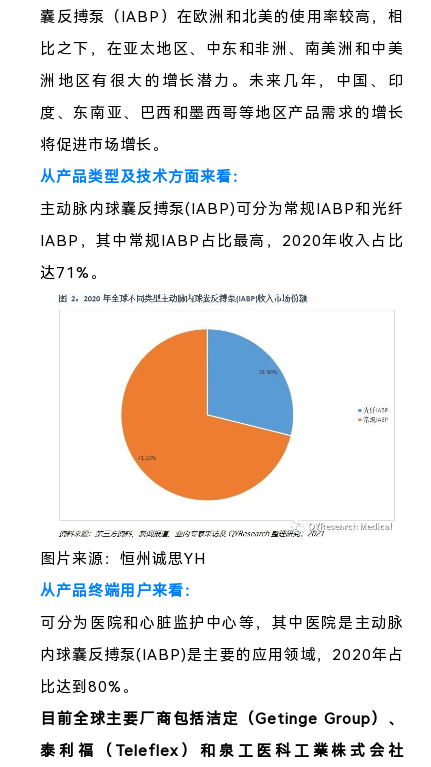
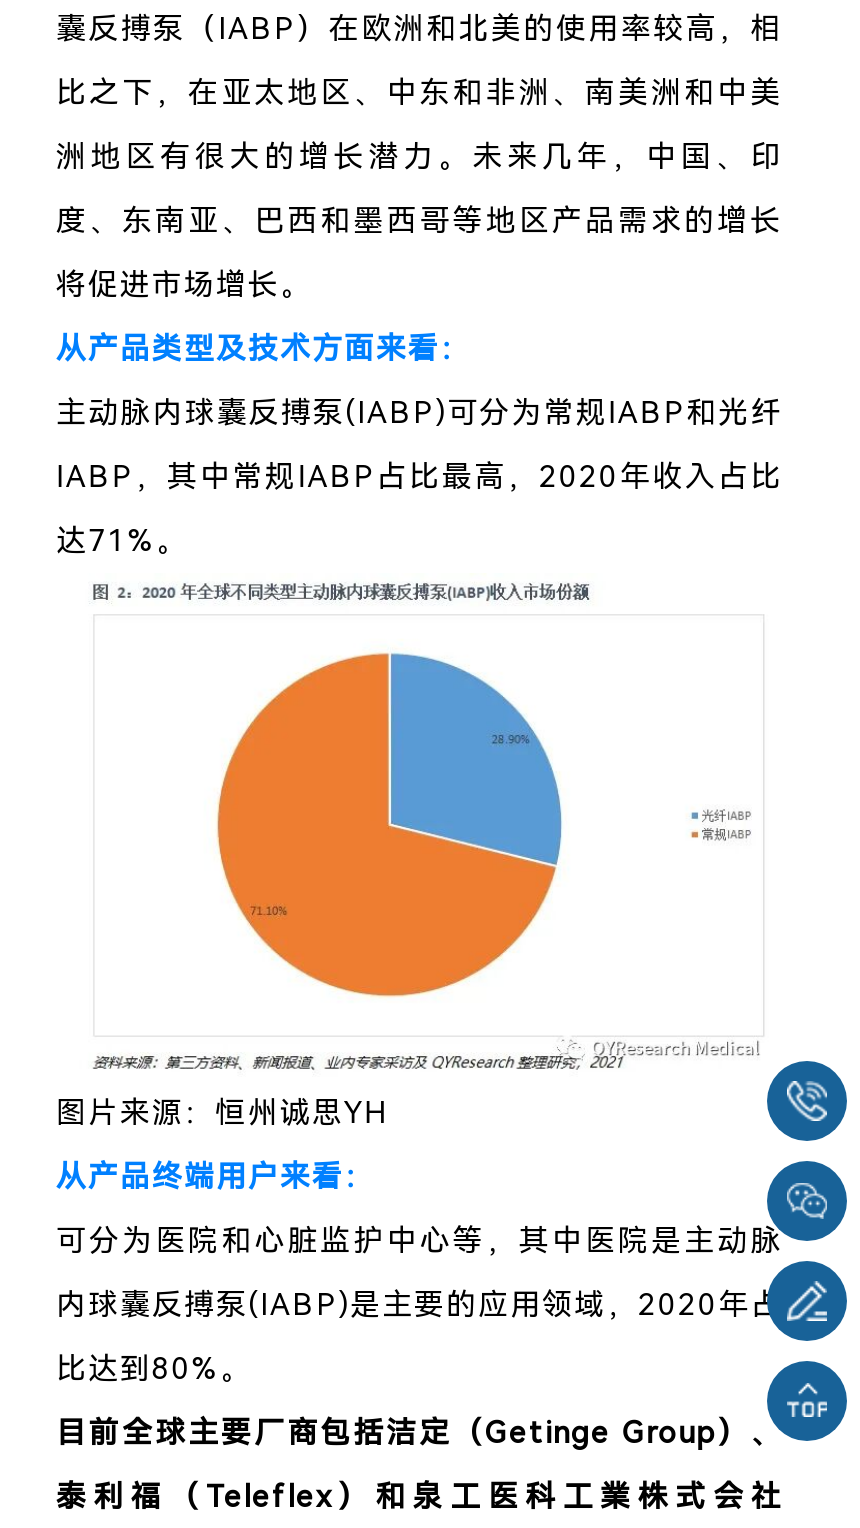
none -> [765,1059,849,1143] [image]
none -> [765,1159,849,1243] [image]
none -> [769,1259,849,1343] [image]
none -> [765,1359,849,1443] [image]

